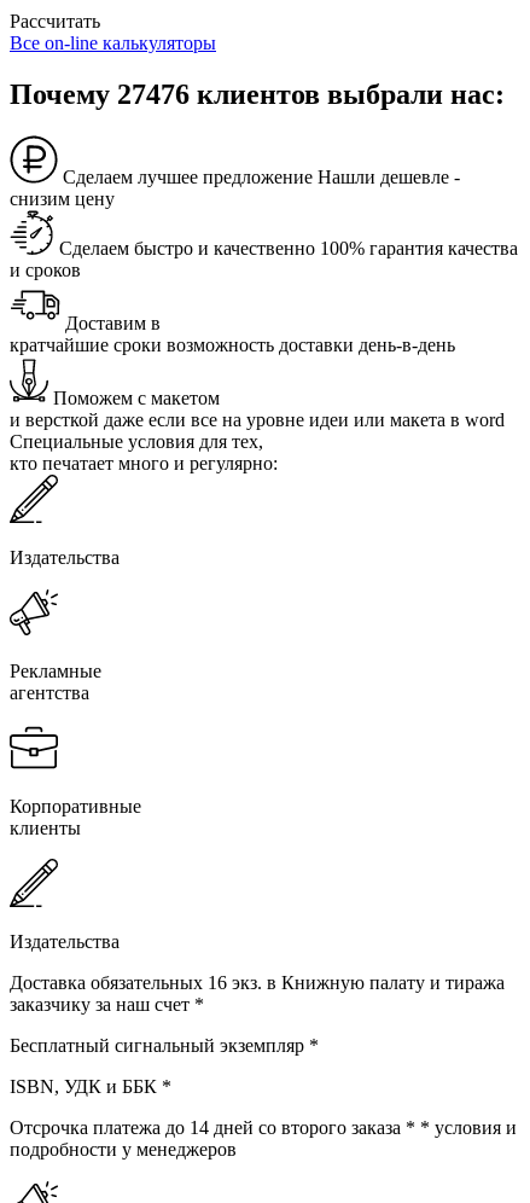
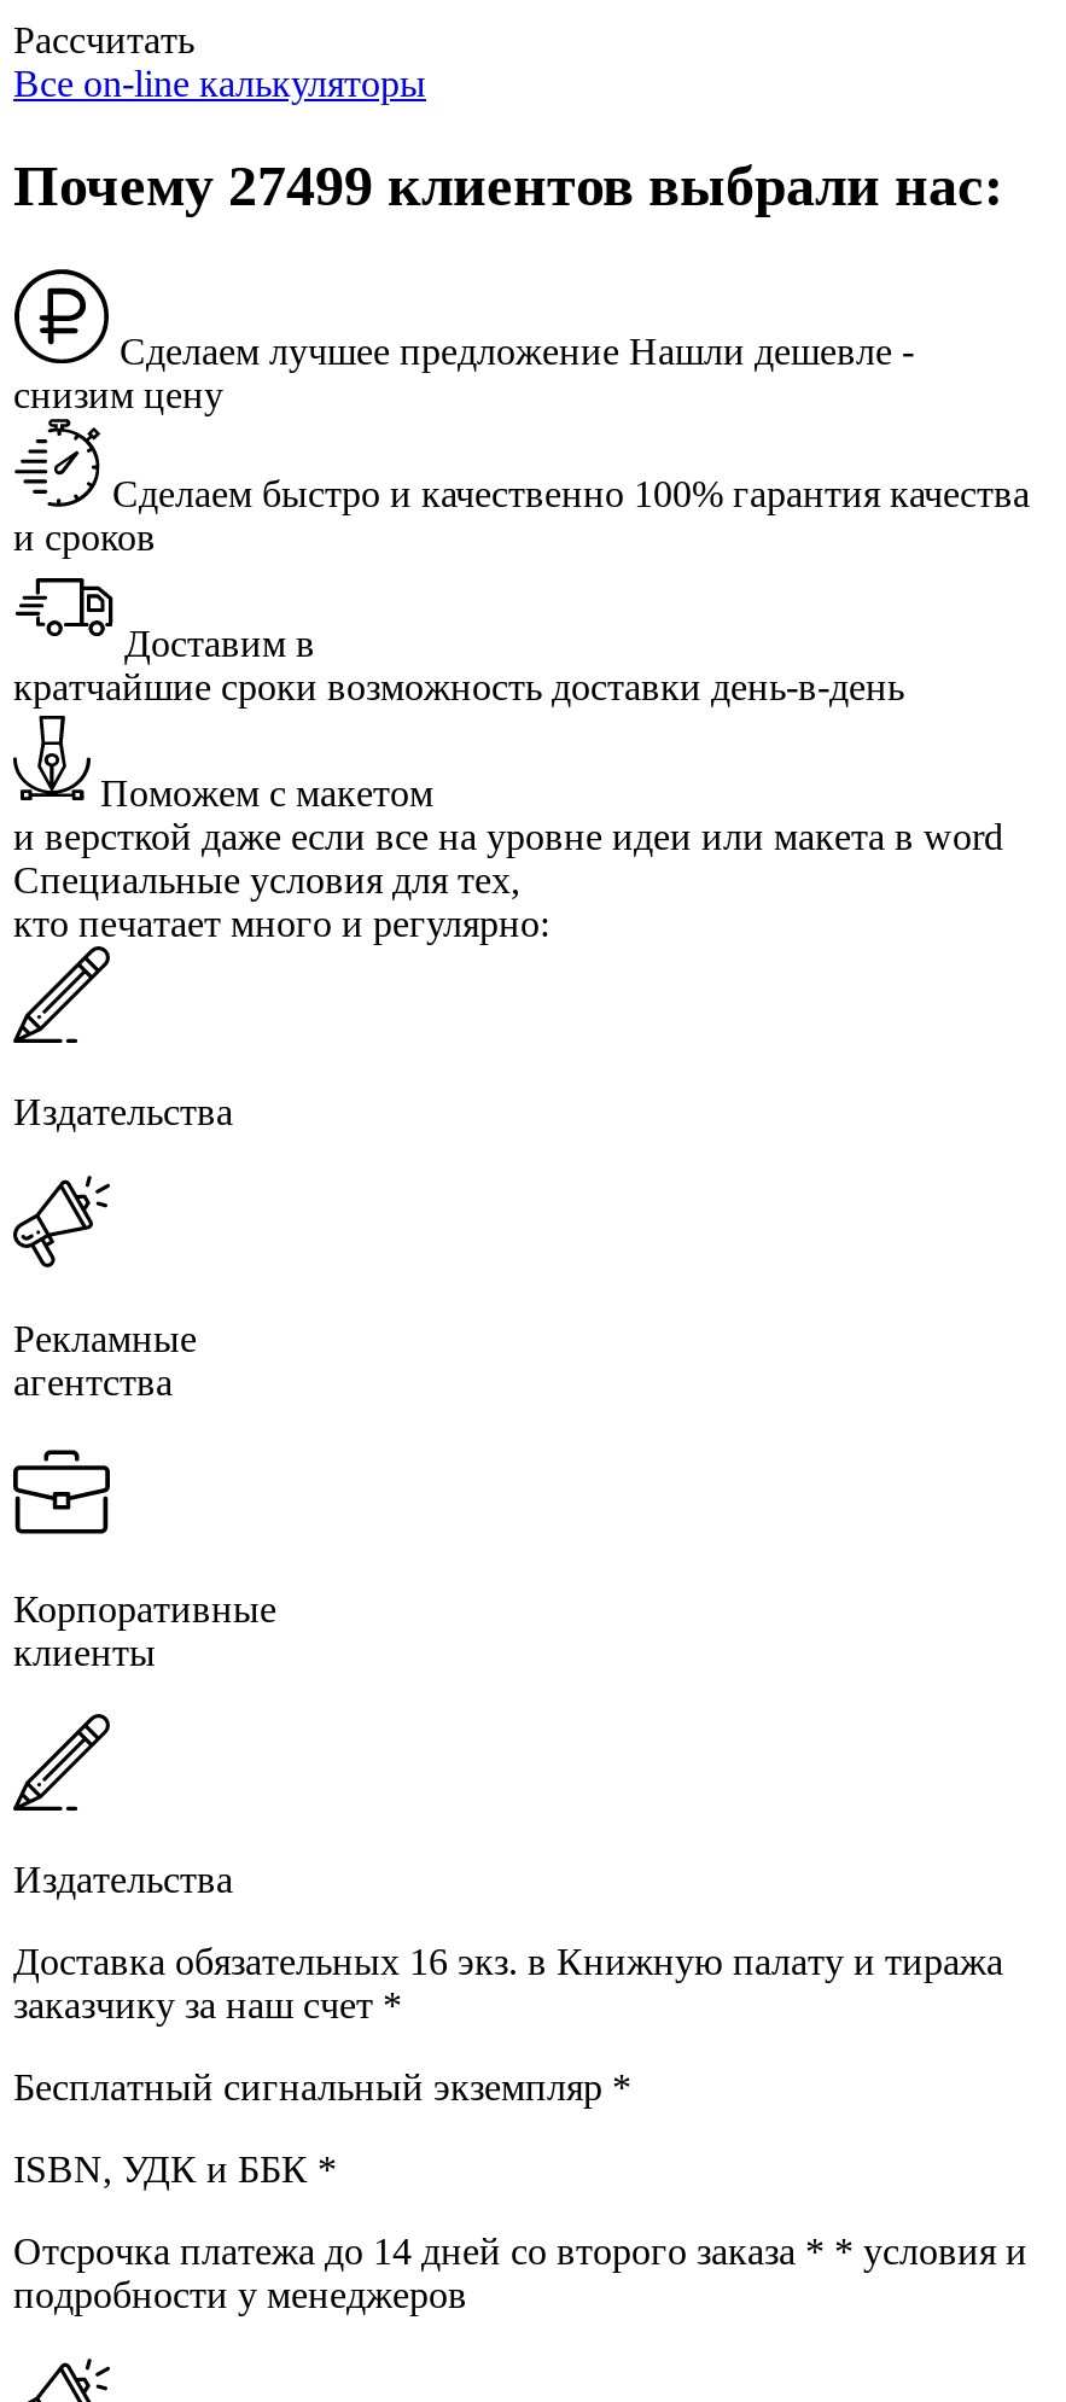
[10,78,505,110] Почему 27476 клиентов выбрали нас: -> [13,154,1003,217] Почему 27499 клиентов выбрали нас:

